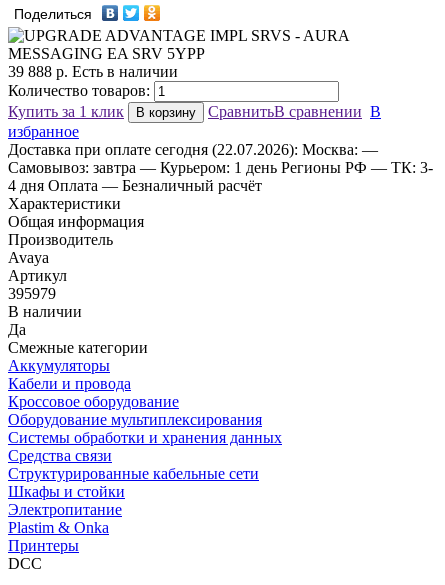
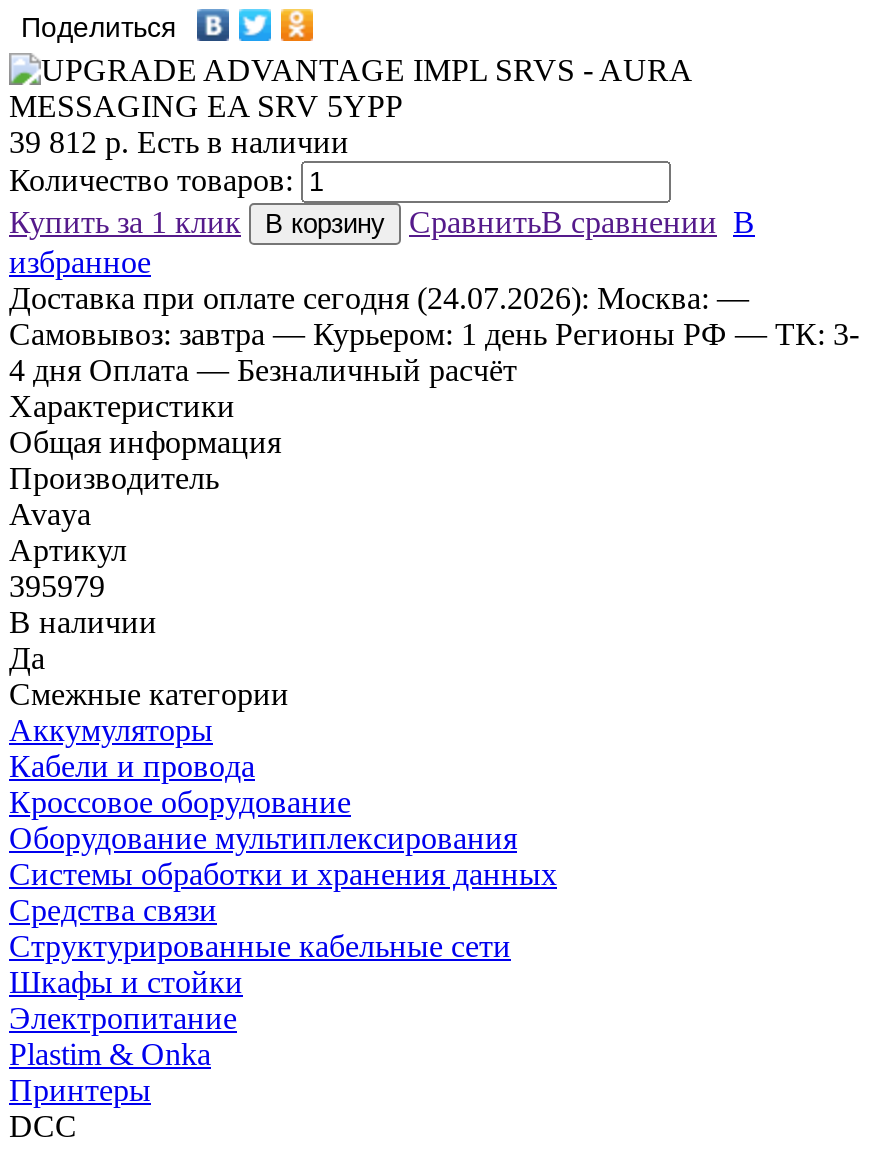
[8,63,178,80] 39 888 р. Есть в наличии -> [9,125,349,159] 39 812 р. Есть в наличии
[8,141,378,158] Доставка при оплате сегодня (22.07.2026): Москва: — -> [9,281,749,315] Доставка при оплате сегодня (24.07.2026): Москва: —

